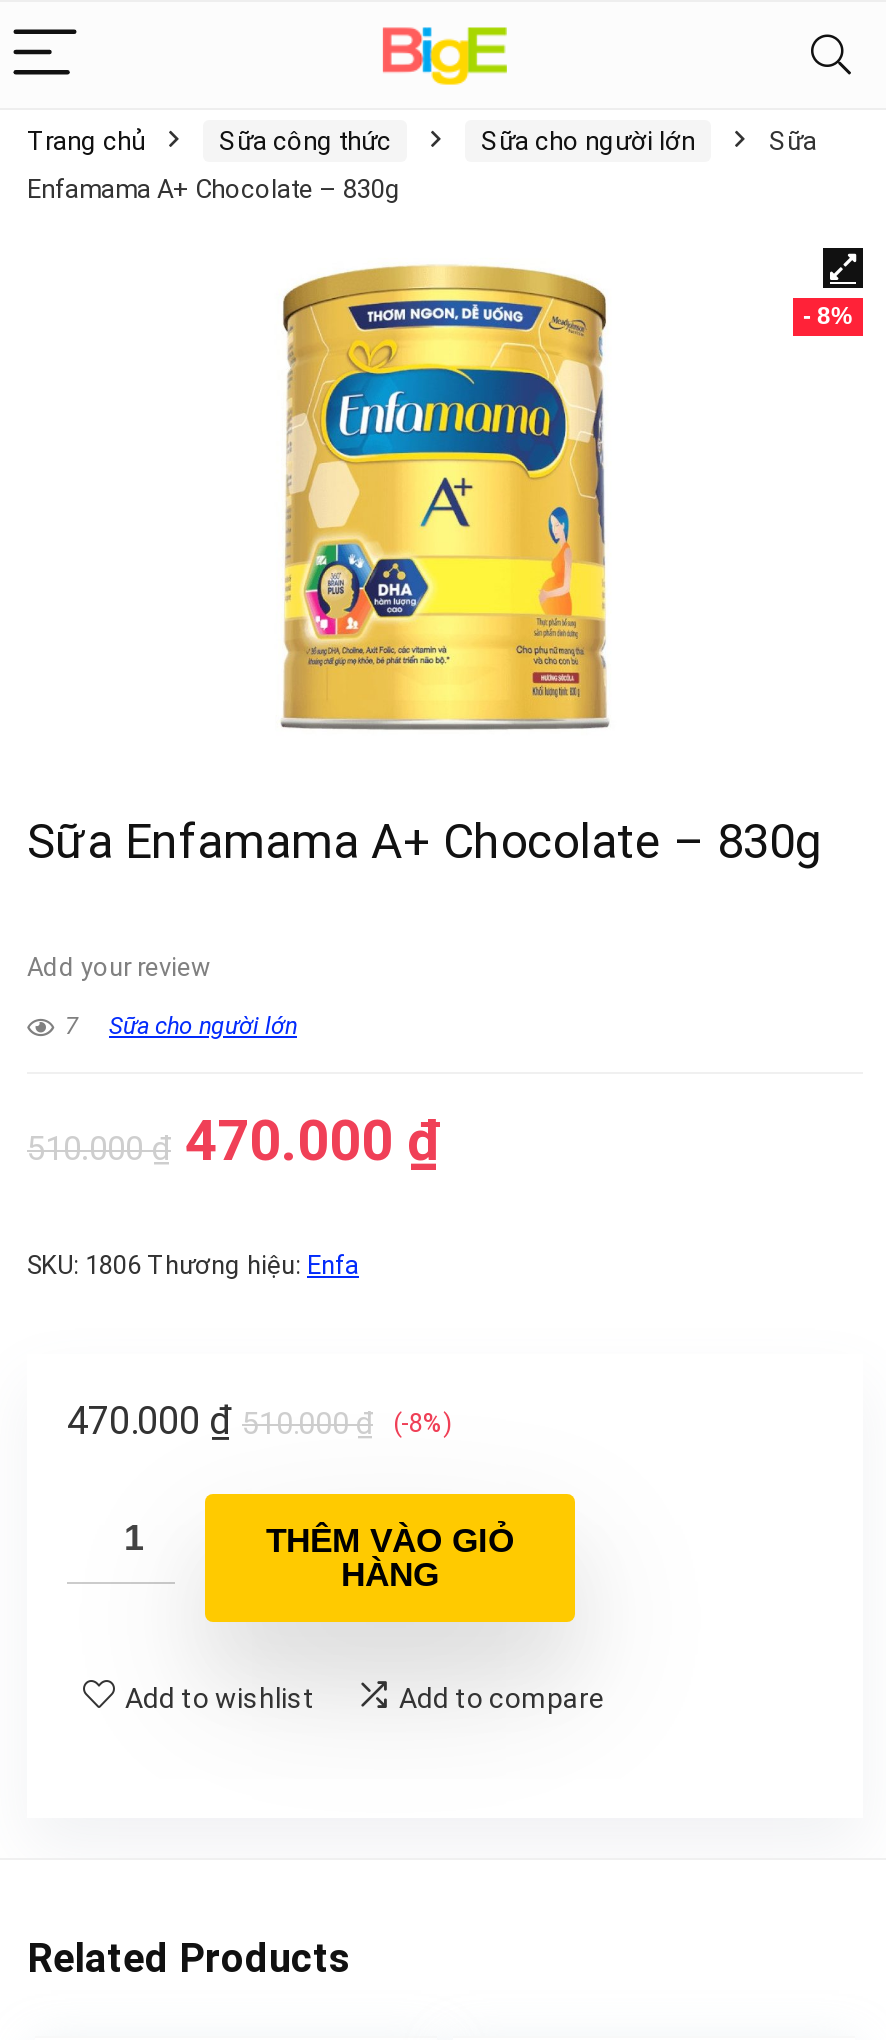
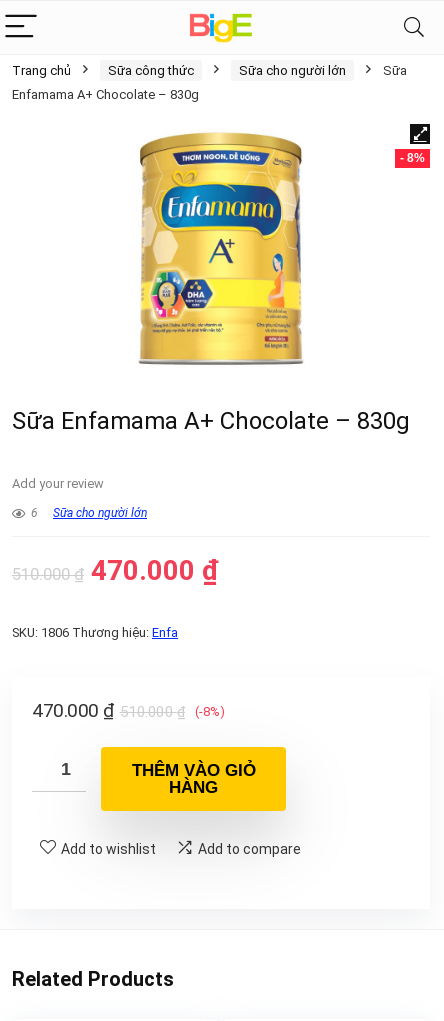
[65,1012,297,1040] 7 Sữa cho người lớn -> [31,506,147,520] 6 Sữa cho người lớn

